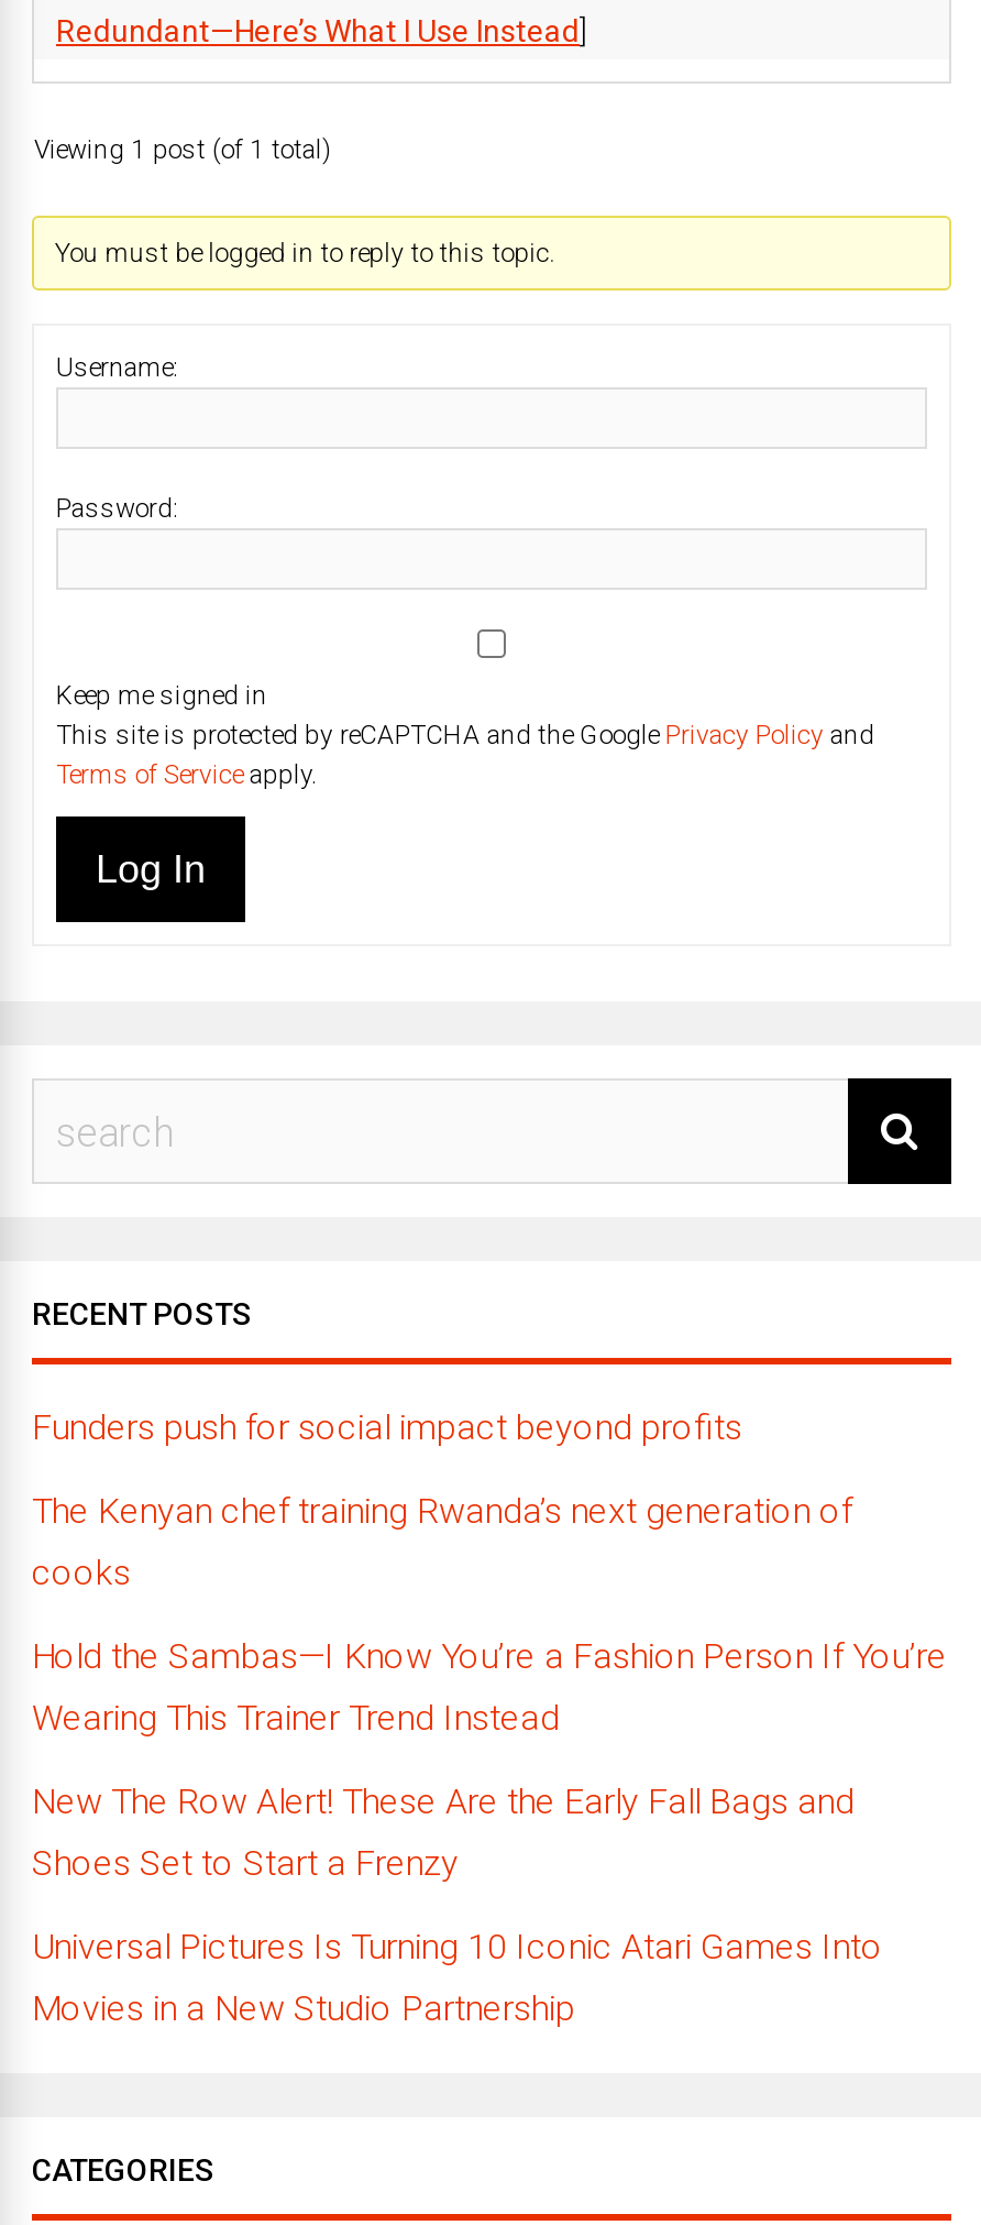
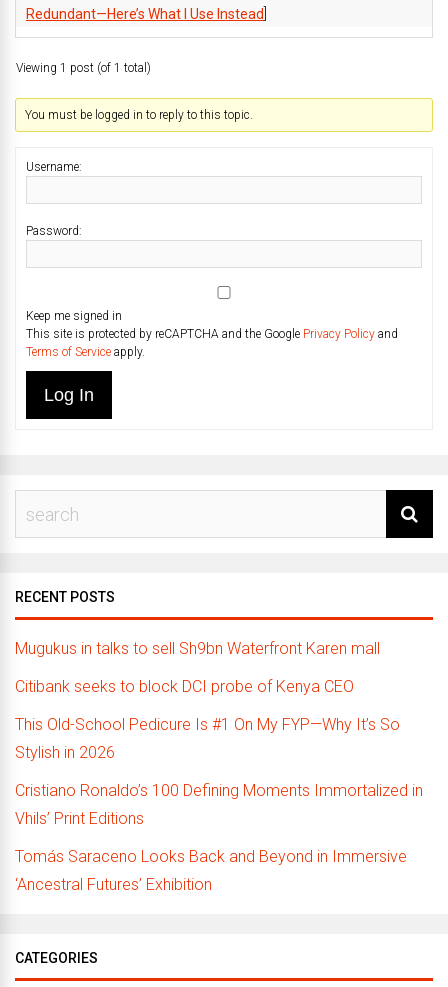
[32,1407,947,2030] Funders push for social impact beyond profits | The Kenyan chef training Rwanda’s next generation of | cooks | Hold the Sambas—I Know You’re a Fashion Person If You’re | Wearing This Trainer Trend Instead | New The Row Alert! These Are the Early Fall Bags and | Shoes Set to Start a Frenzy | Universal Pictures Is Turning 10 Iconic Atari Games Into | Movies in a New Studio Partnership -> [15,639,423,894] Mugukus in talks to sell Sh9bn Waterfront Karen mall | Citibank seeks to block DCI probe of Kenya CEO | This Old-School Pedicure Is #1 On My FYP—Why It’s So | Stylish in 2026 | Cristiano Ronaldo’s 100 Defining Moments Immortalized in | Vhils’ Print Editions | Tomás Saraceno Looks Back and Beyond in Immersive | ‘Ancestral Futures’ Exhibition

